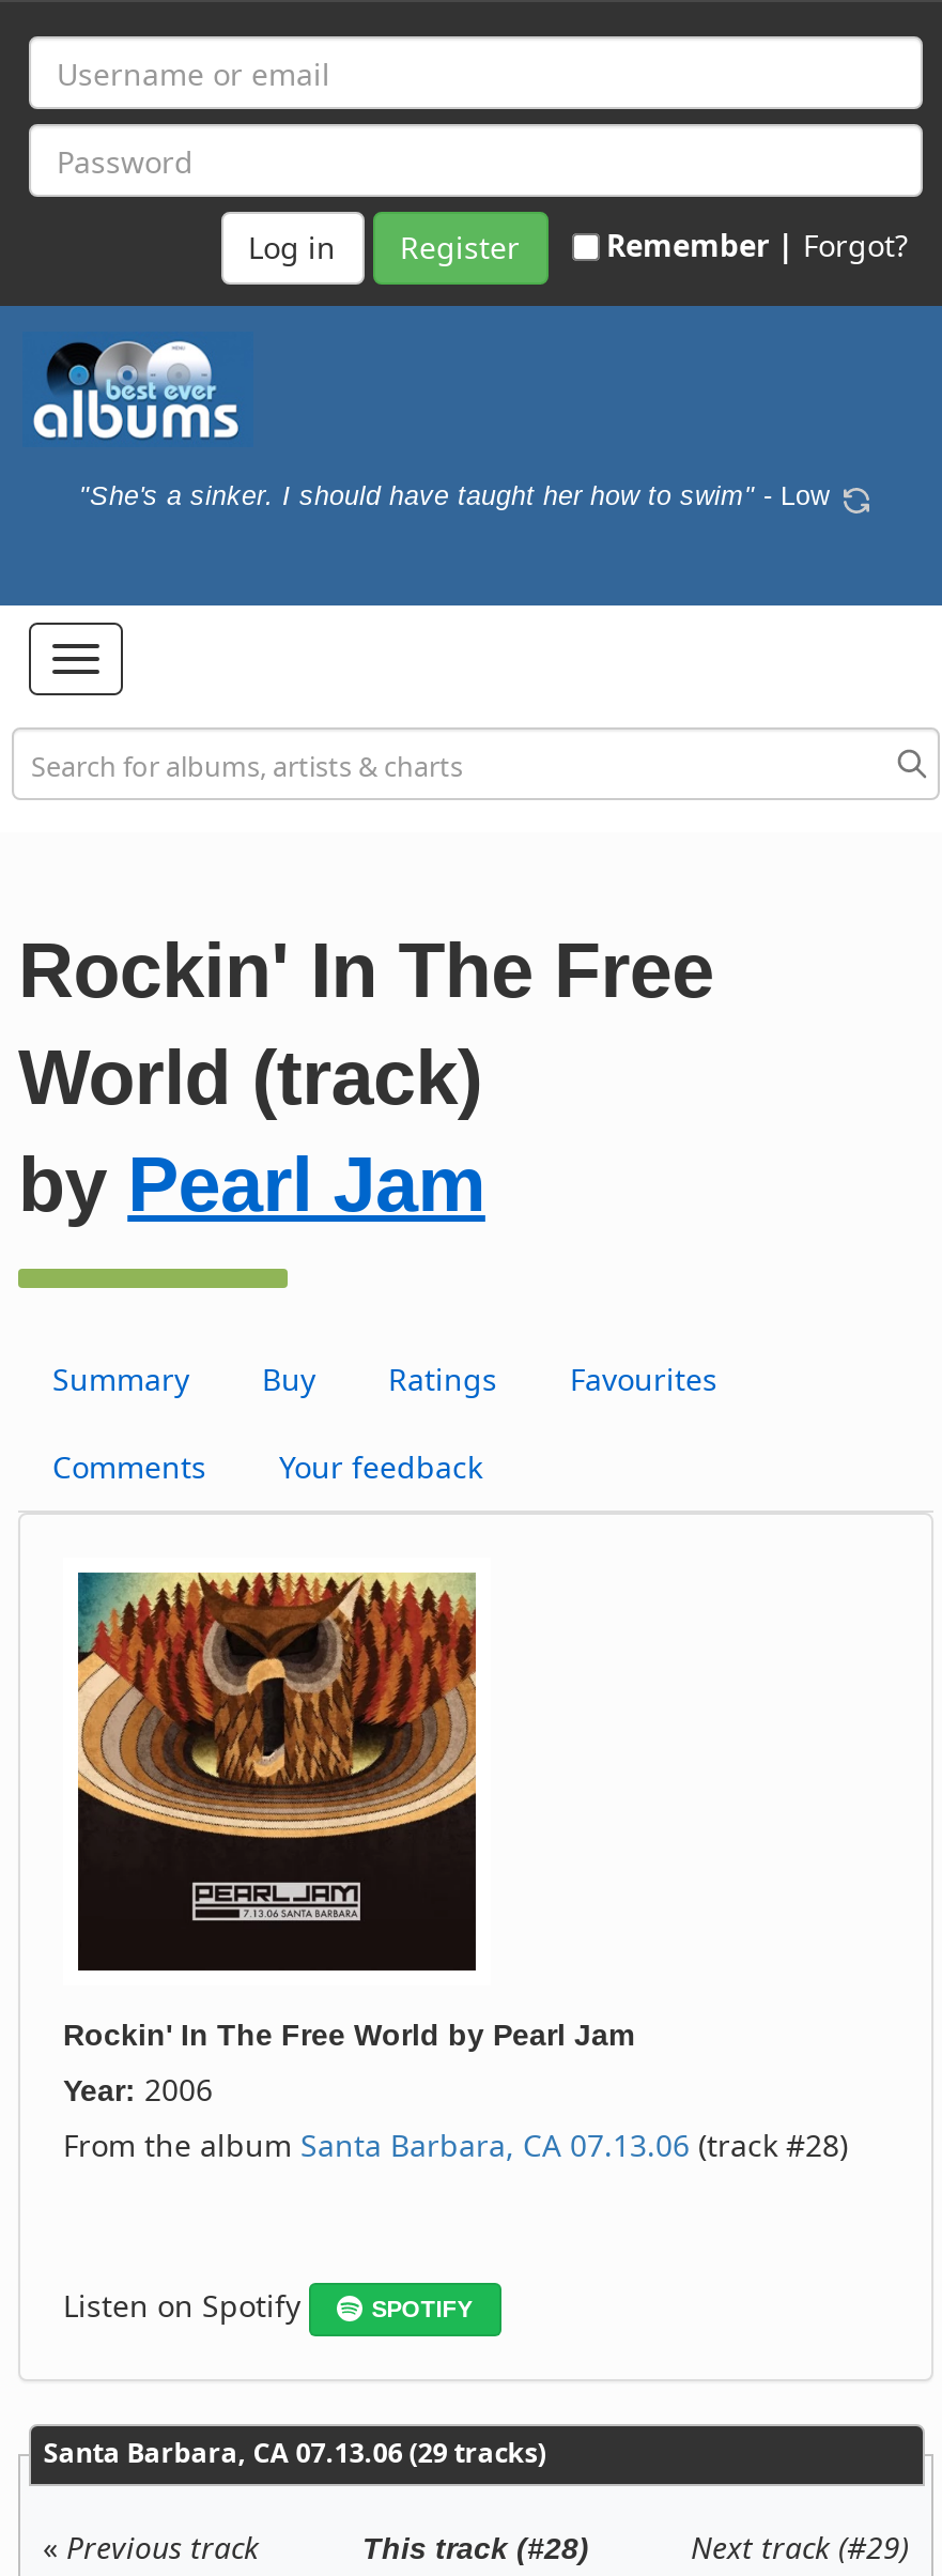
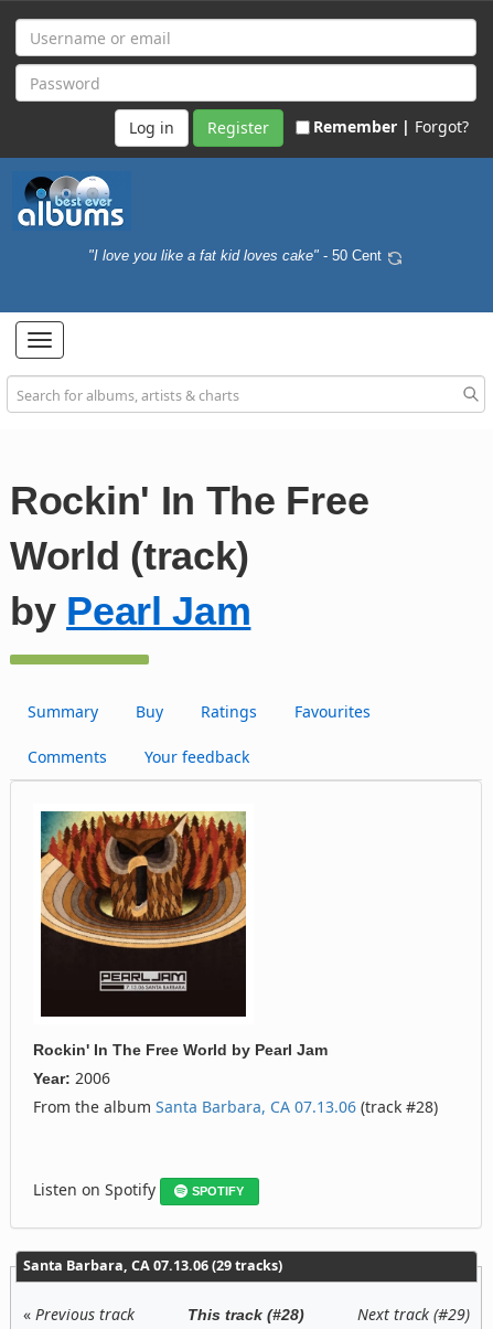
[79,480,838,510] "She's a sinker. I should have taught her how to swim" - Low -> [88,248,386,263] "I love you like a fat kid loves cake" - 50 Cent

